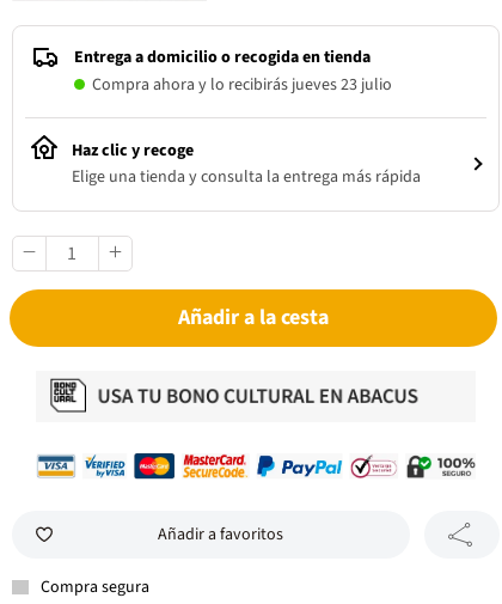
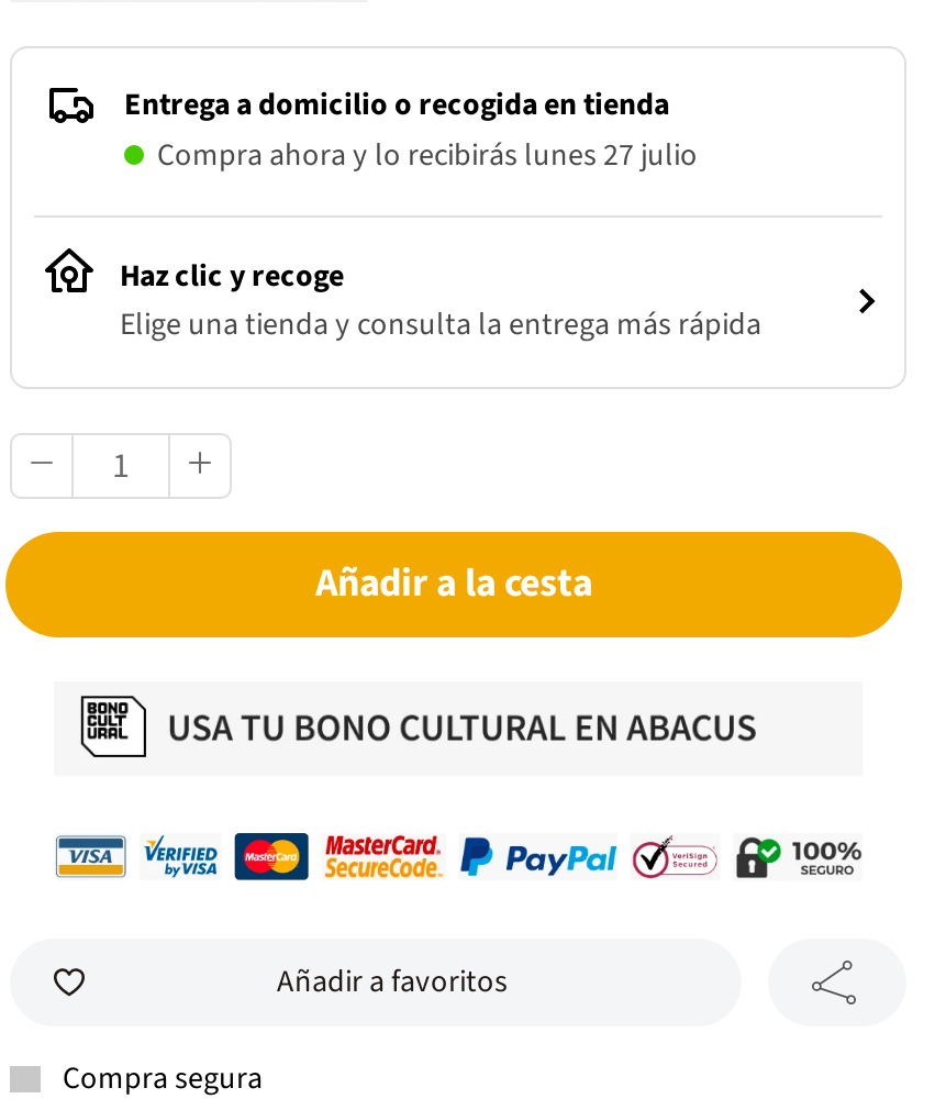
[92,73,392,97] Compra ahora y lo recibirás jueves 23 julio -> [157,134,698,178] Compra ahora y lo recibirás lunes 27 julio

